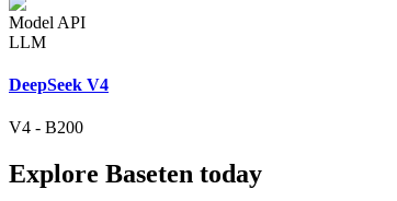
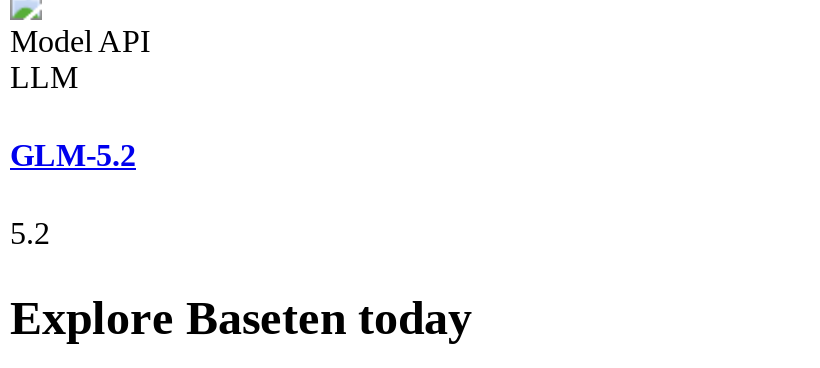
[9,75,109,94] DeepSeek V4 -> [10,138,136,172] GLM-5.2
[9,118,83,137] V4 - B200 -> [10,216,50,250] 5.2

